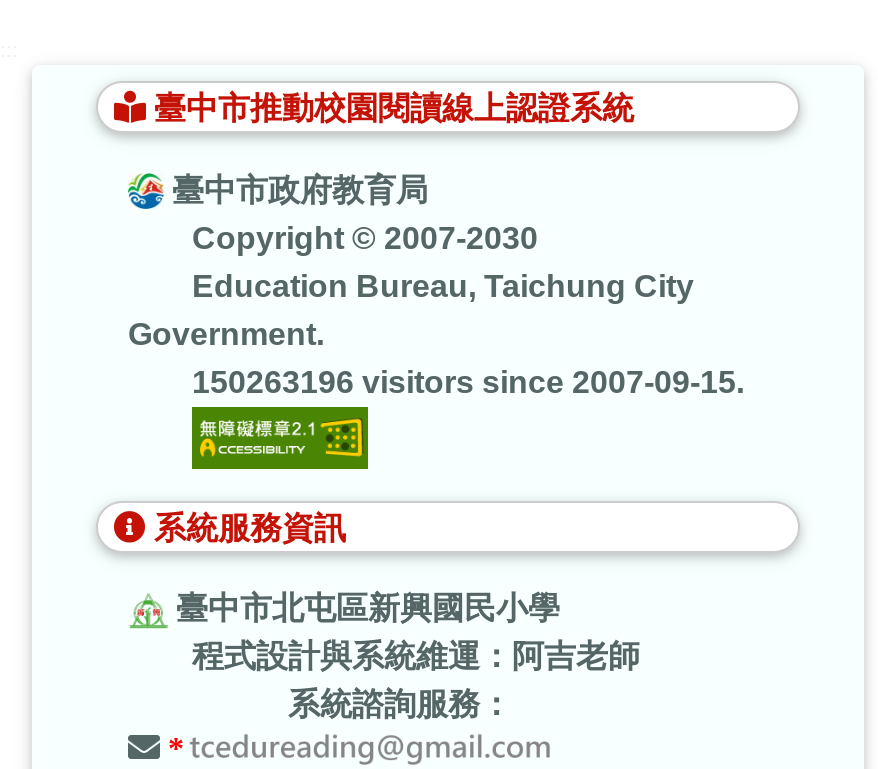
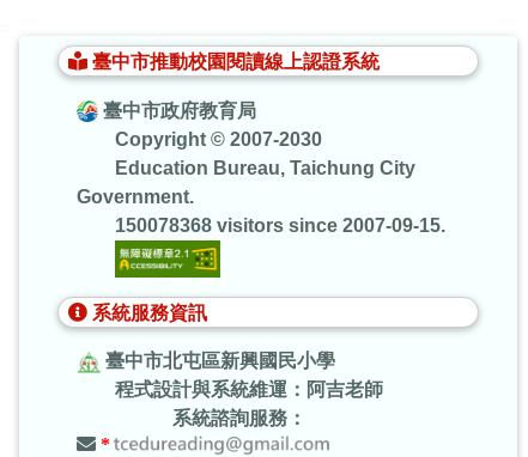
[128,364,744,398] 150263196 visitors since 2007-09-15. -> [77,215,445,235] 150078368 visitors since 2007-09-15.

